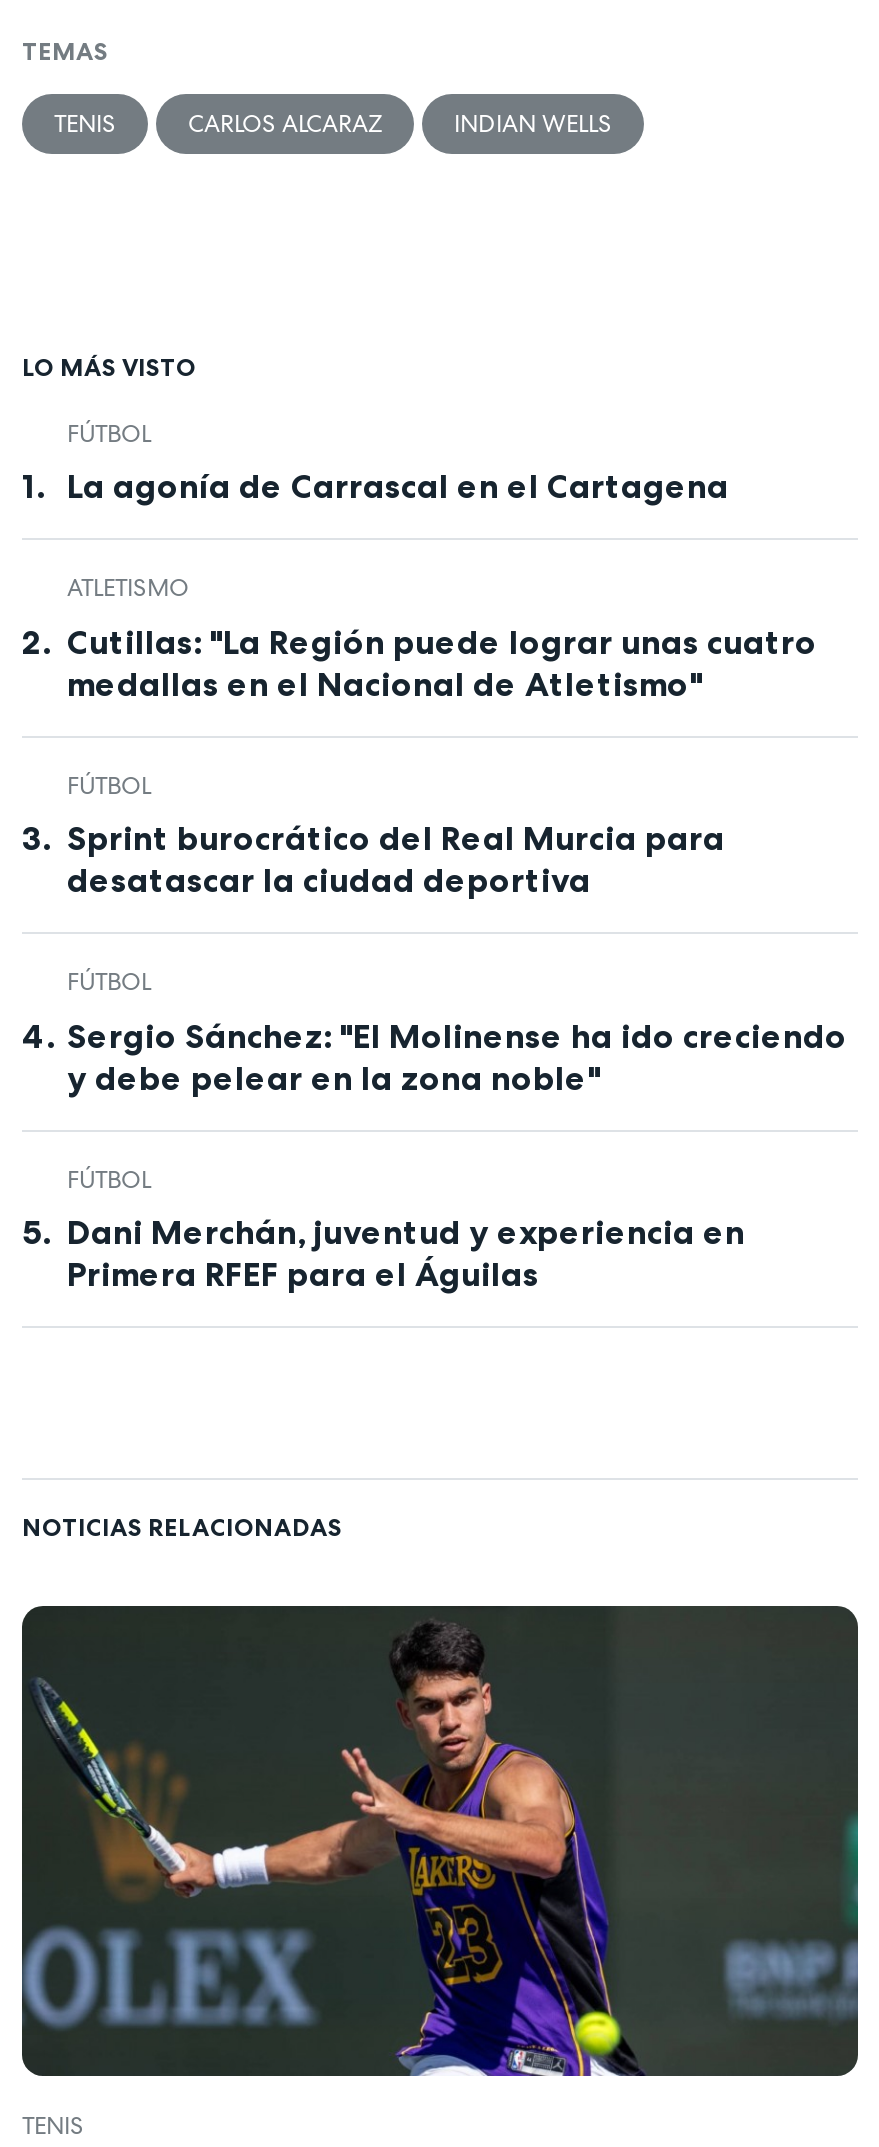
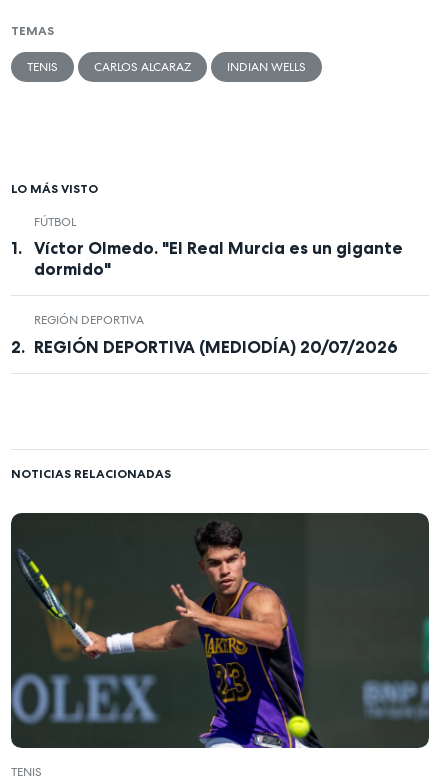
[67,467,847,1295] La agonía de Carrascal en el Cartagena | ATLETISMO | Cutillas: "La Región puede lograr unas cuatro | medallas en el Nacional de Atletismo" | FÚTBOL | Sprint burocrático del Real Murcia para | desatascar la ciudad deportiva | FÚTBOL | Sergio Sánchez: "El Molinense ha ido creciendo | y debe pelear en la zona noble" | FÚTBOL | Dani Merchán, juventud y experiencia en | Primera RFEF para el Águilas -> [33,238,402,357] Víctor Olmedo. "El Real Murcia es un gigante | dormido" | REGIÓN DEPORTIVA | REGIÓN DEPORTIVA (MEDIODÍA) 20/07/2026

